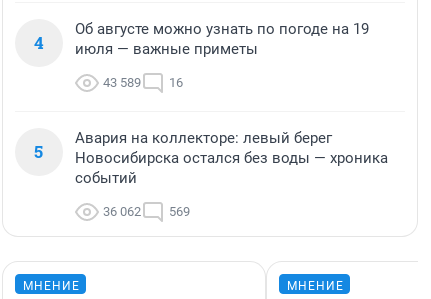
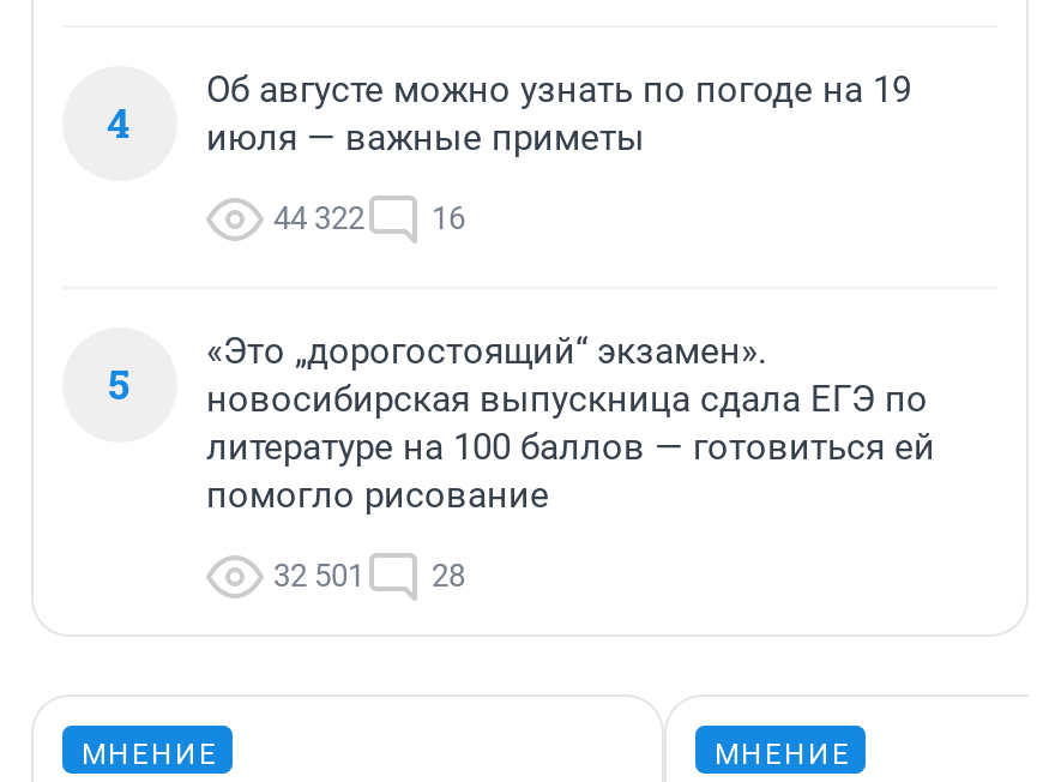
[103,75,183,90] 43 589 16 -> [273,201,465,237] 44 322 16
[75,129,388,187] Авария на коллекторе: левый берег | Новосибирска остался без воды — хроника | событий -> [206,330,935,517] «Это „дорогостоящий“ экзамен». | новосибирская выпускница сдала ЕГЭ по | литературе на 100 баллов — готовиться ей | помогло рисование
[103,204,190,219] 36 062 | 569 -> [273,558,465,594] 32 501 | 28

